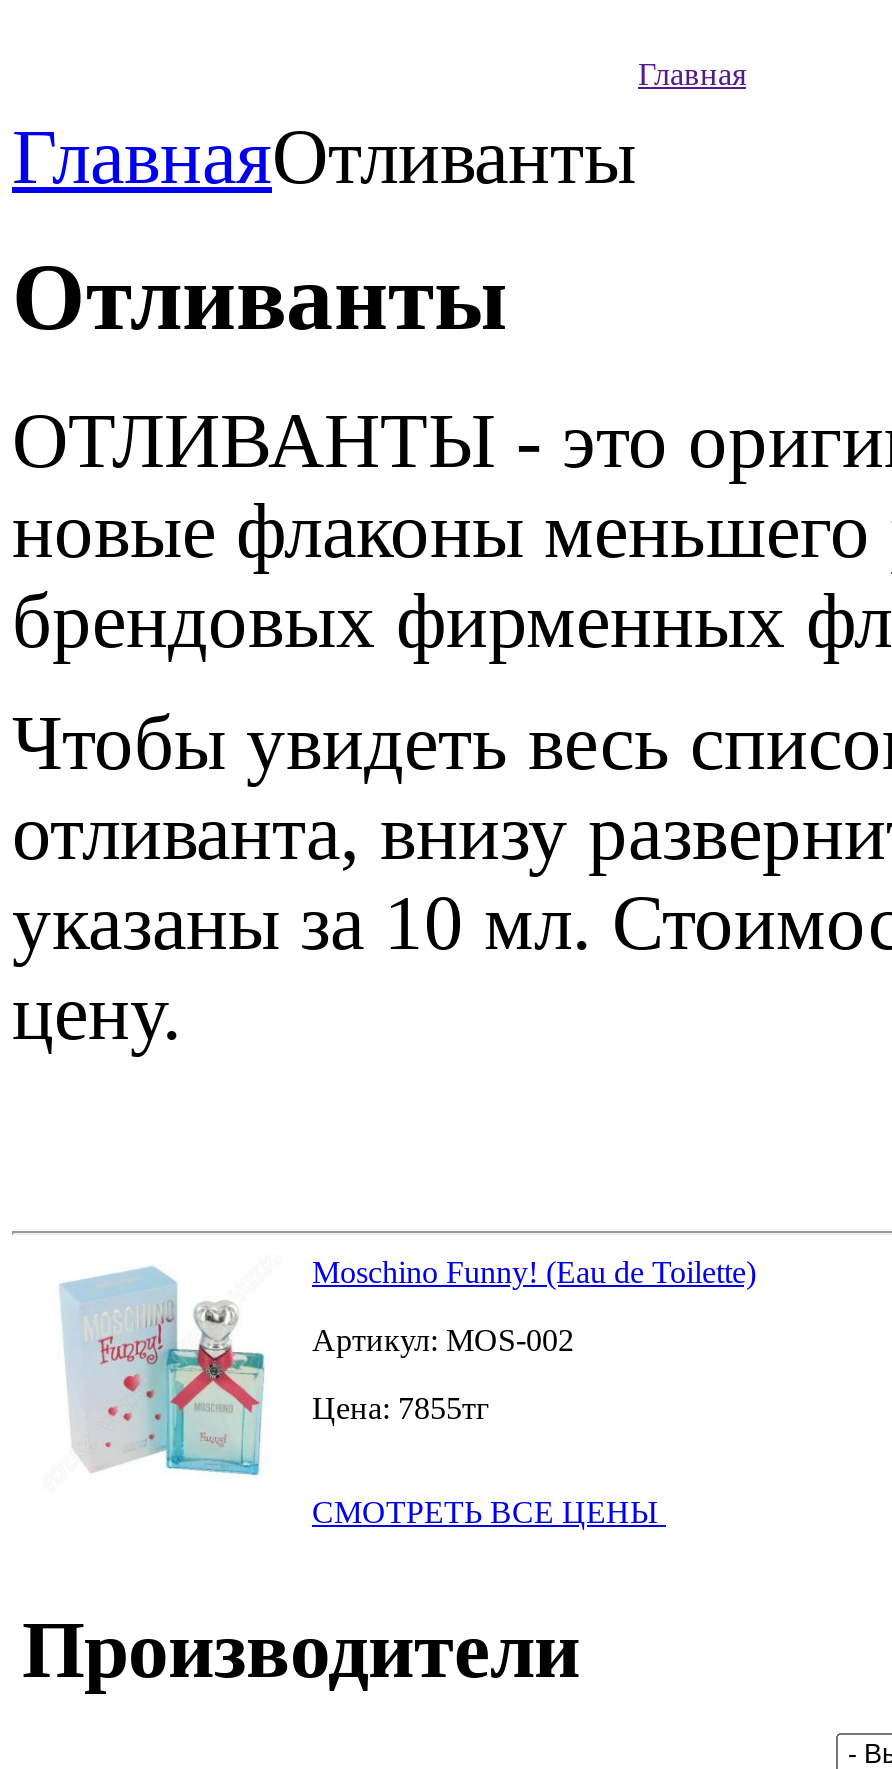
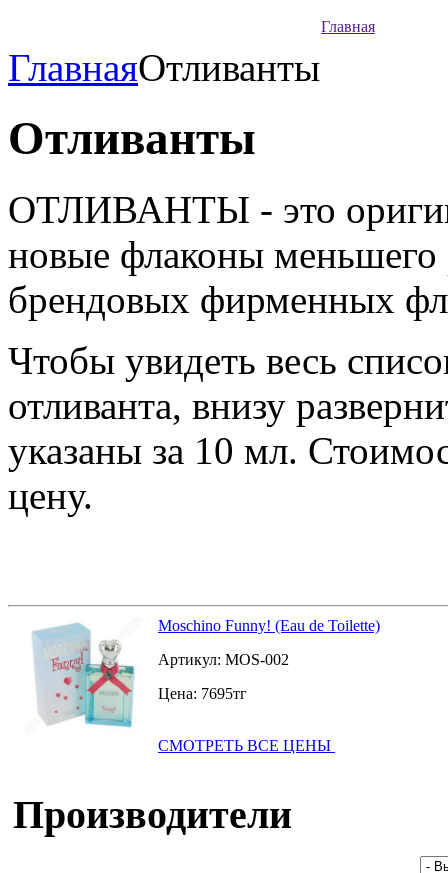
[312,1391,490,1425] Цена: 7855тг -> [158,685,247,702] Цена: 7695тг

